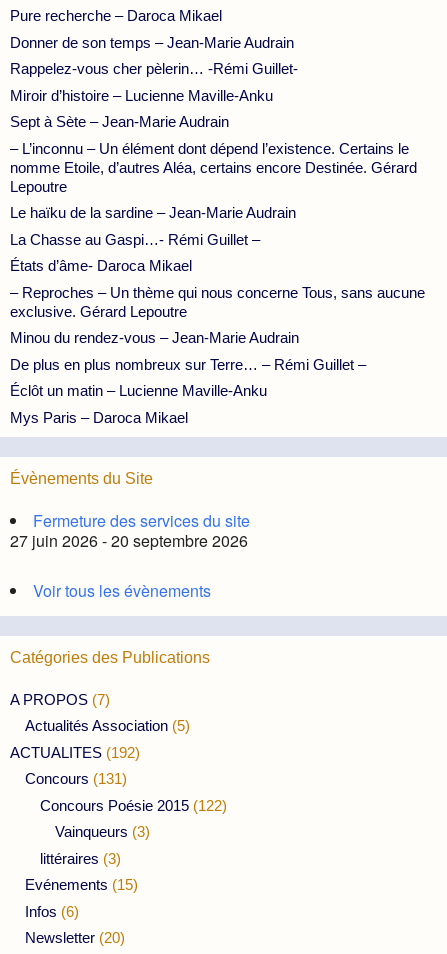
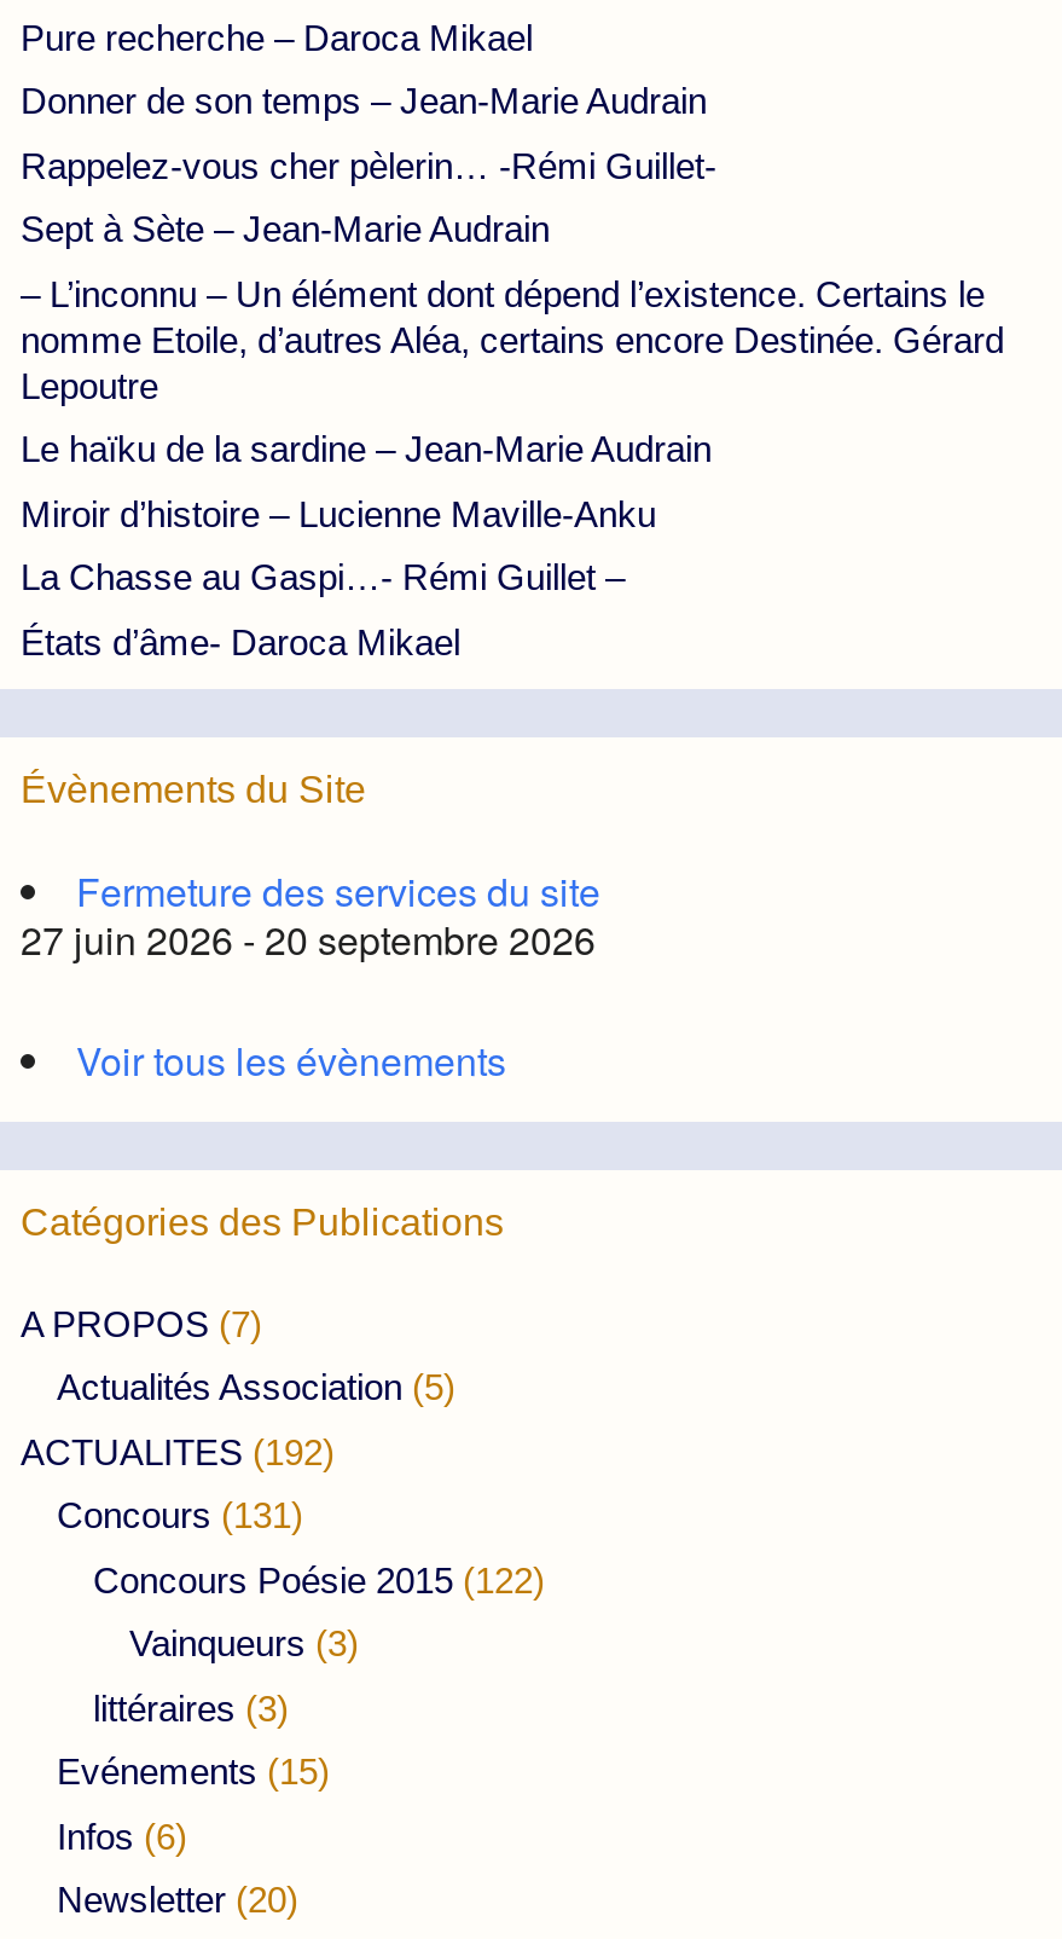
moved [10,87,273,104] -> [21,493,656,534]: Miroir d’histoire – Lucienne Maville-Anku
[10,284,425,426] – Reproches – Un thème qui nous concerne Tous, sans aucune | exclusive. Gérard Lepoutre | Minou du rendez-vous – Jean-Marie Audrain | De plus en plus nombreux sur Terre… – Rémi Guillet – | Éclôt un matin – Lucienne Maville-Anku | Mys Paris – Daroca Mikael -> none

